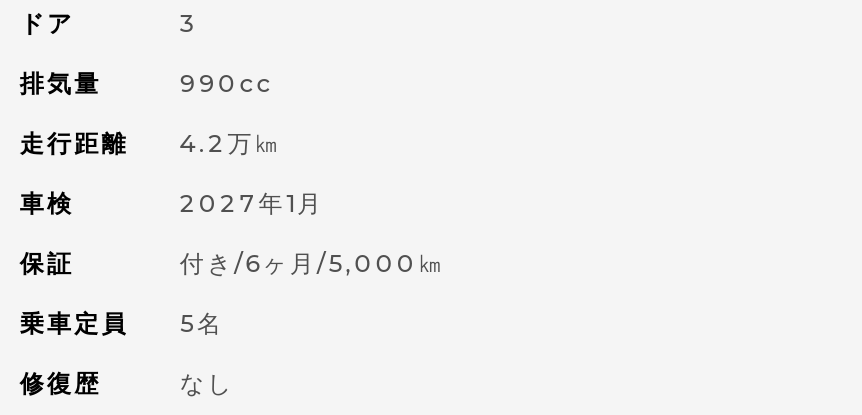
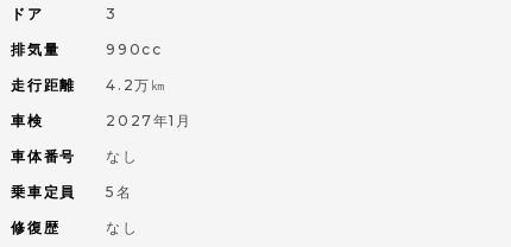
[20,248,74,278] 保証 -> [11,147,76,165] 車体番号
[180,248,445,278] 付き/6ヶ月/5,000㎞ -> [106,147,139,165] なし

